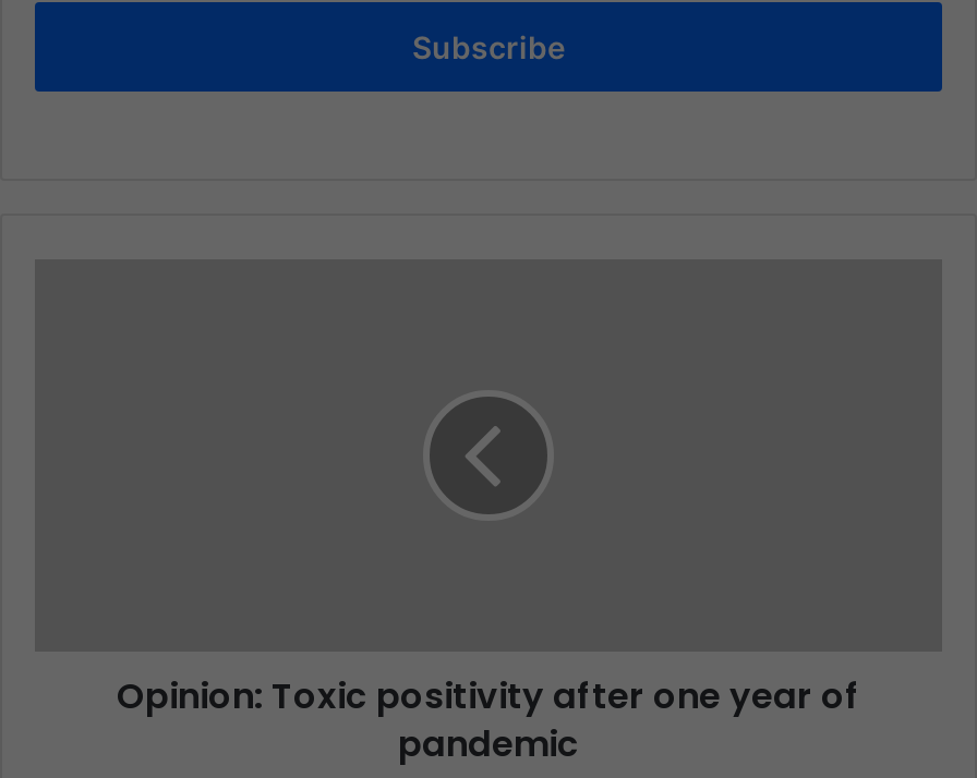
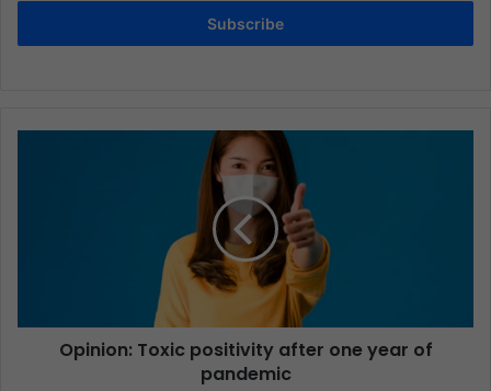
none -> [16,129,475,329] [image]

